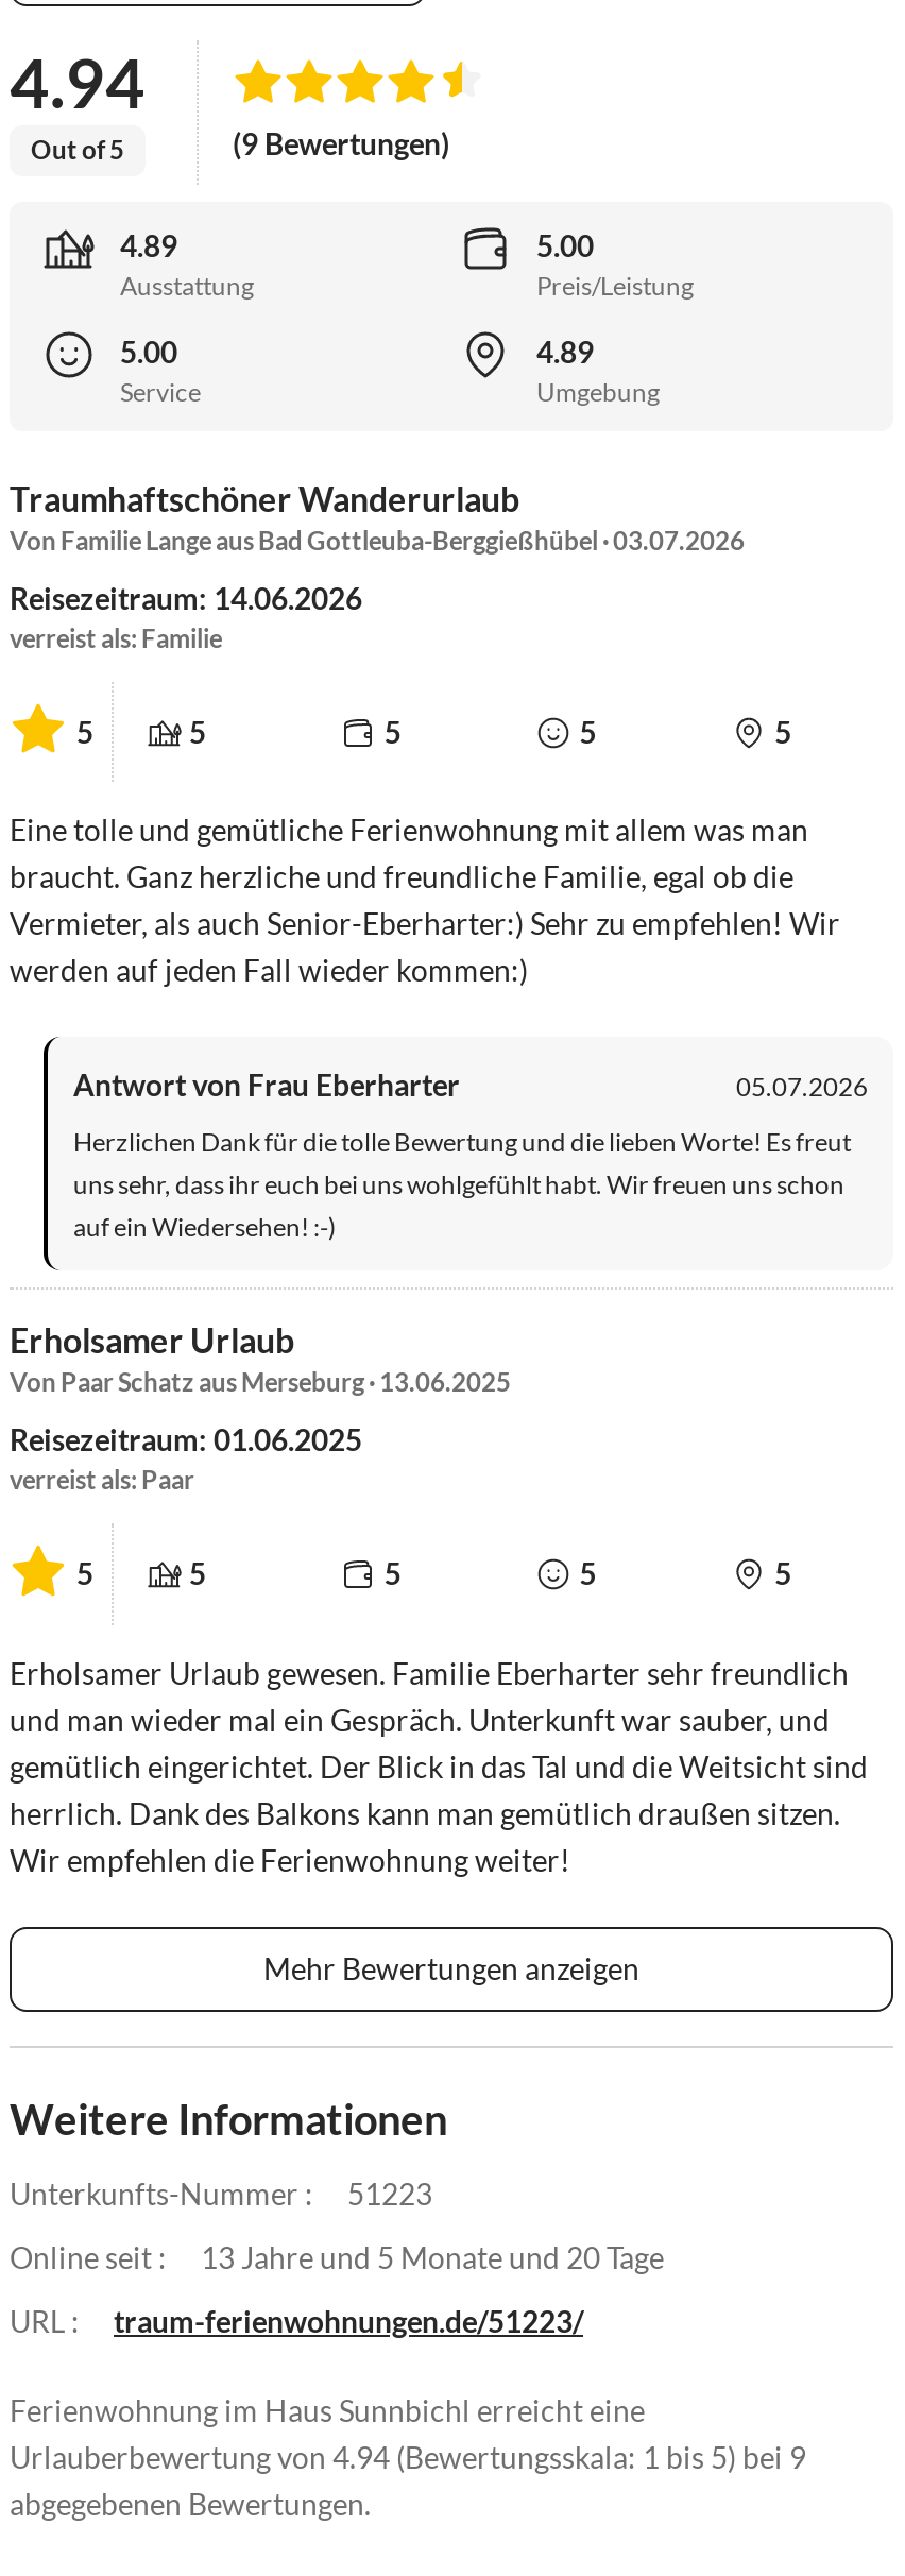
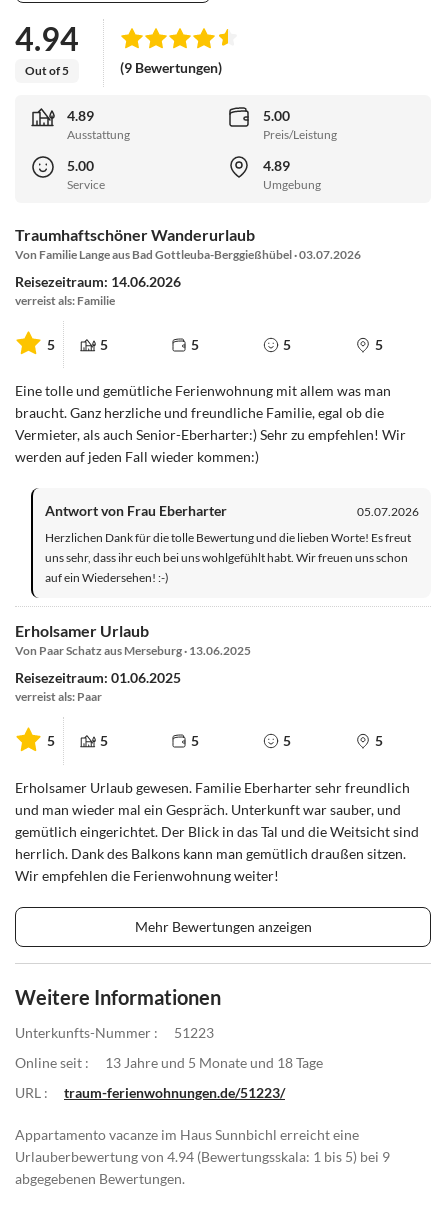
[201,2239,664,2275] 13 Jahre und 5 Monate und 20 Tage -> [105,1054,323,1071] 13 Jahre und 5 Monate und 18 Tage
[10,2392,645,2428] Ferienwohnung im Haus Sunnbichl erreicht eine -> [15,1126,359,1143] Appartamento vacanze im Haus Sunnbichl erreicht eine

